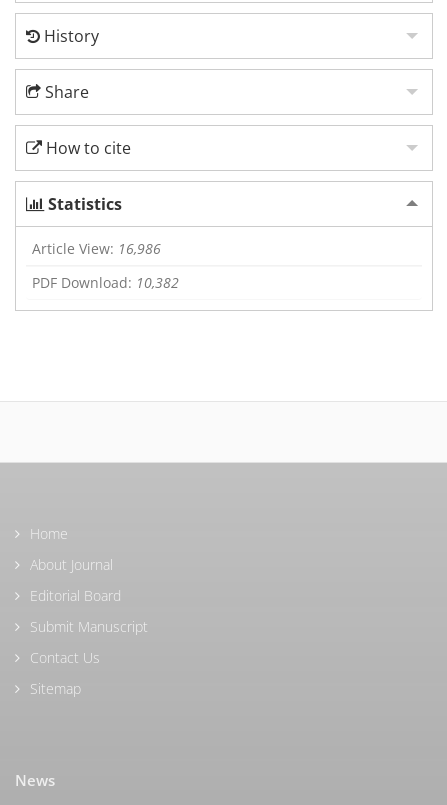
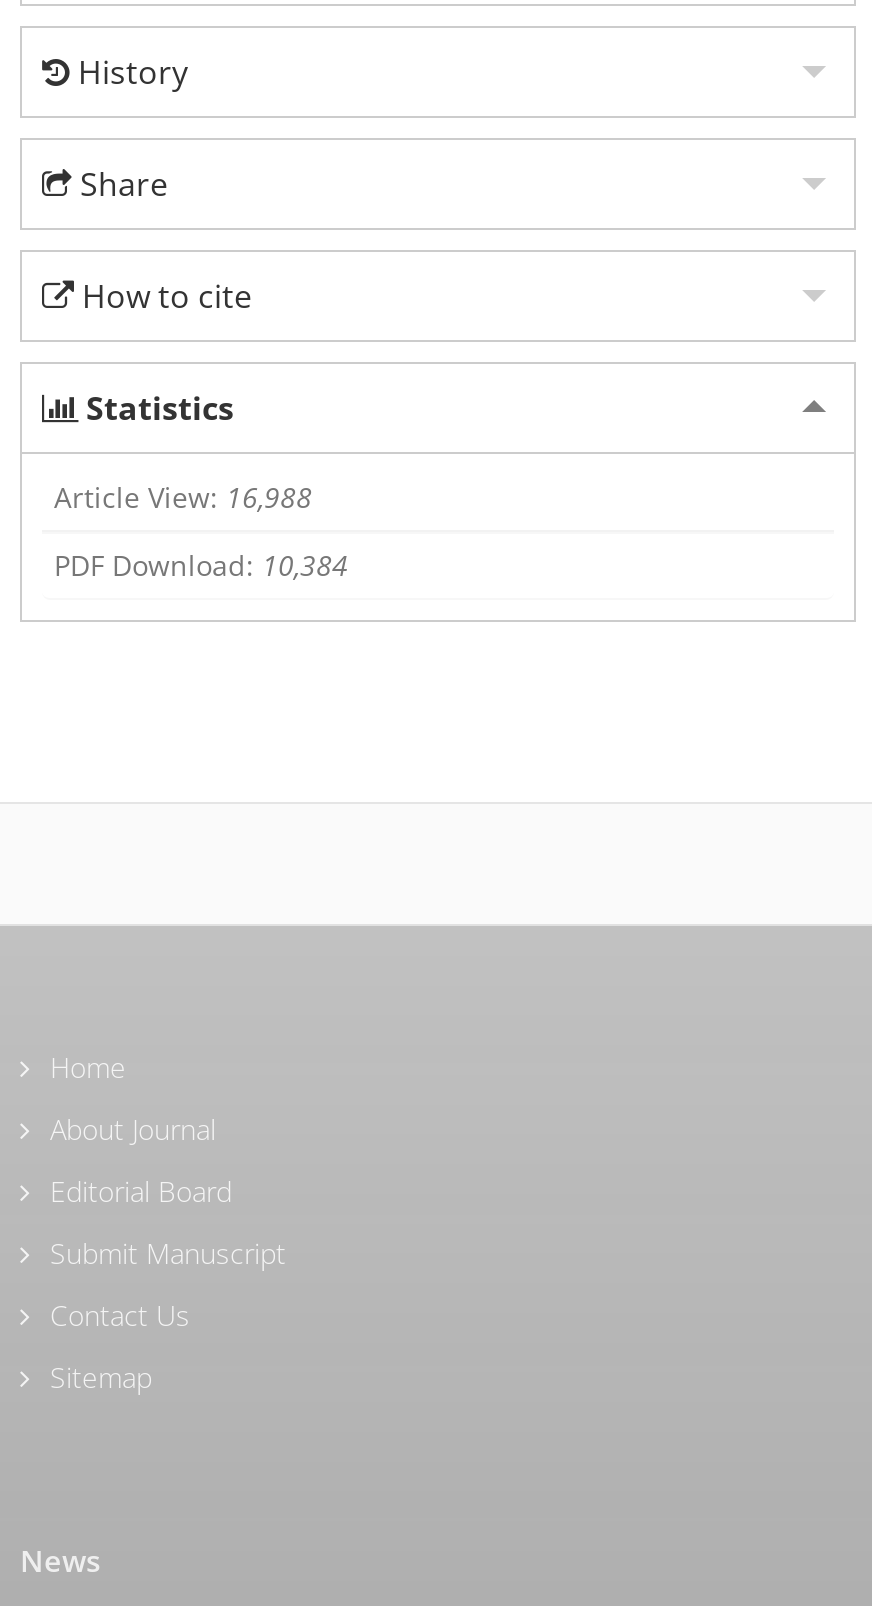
[32,239,161,258] Article View: 16,986 -> [54,477,312,515] Article View: 16,988
[32,273,179,292] PDF Download: 10,382 -> [54,545,348,583] PDF Download: 10,384

